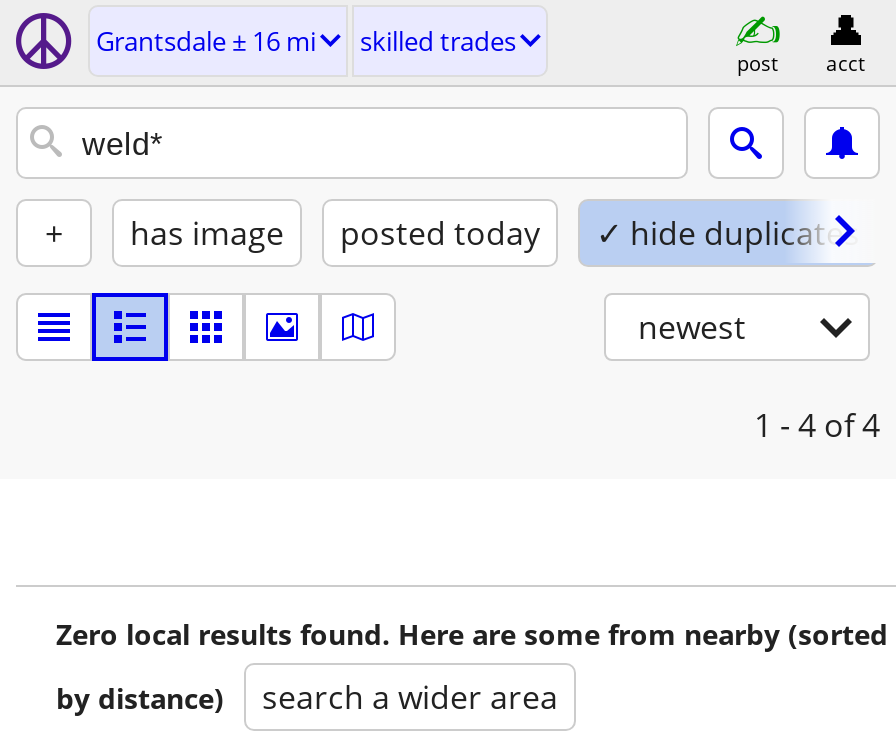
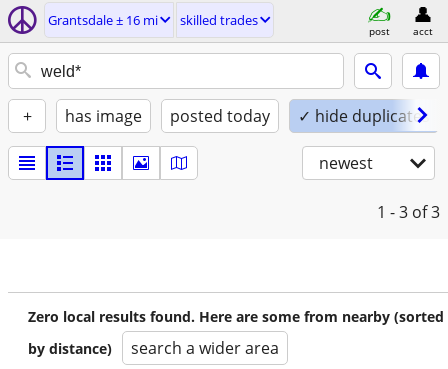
[754,403,880,447] 1 - 4 of 4 -> [377,201,440,223] 1 - 3 of 3

